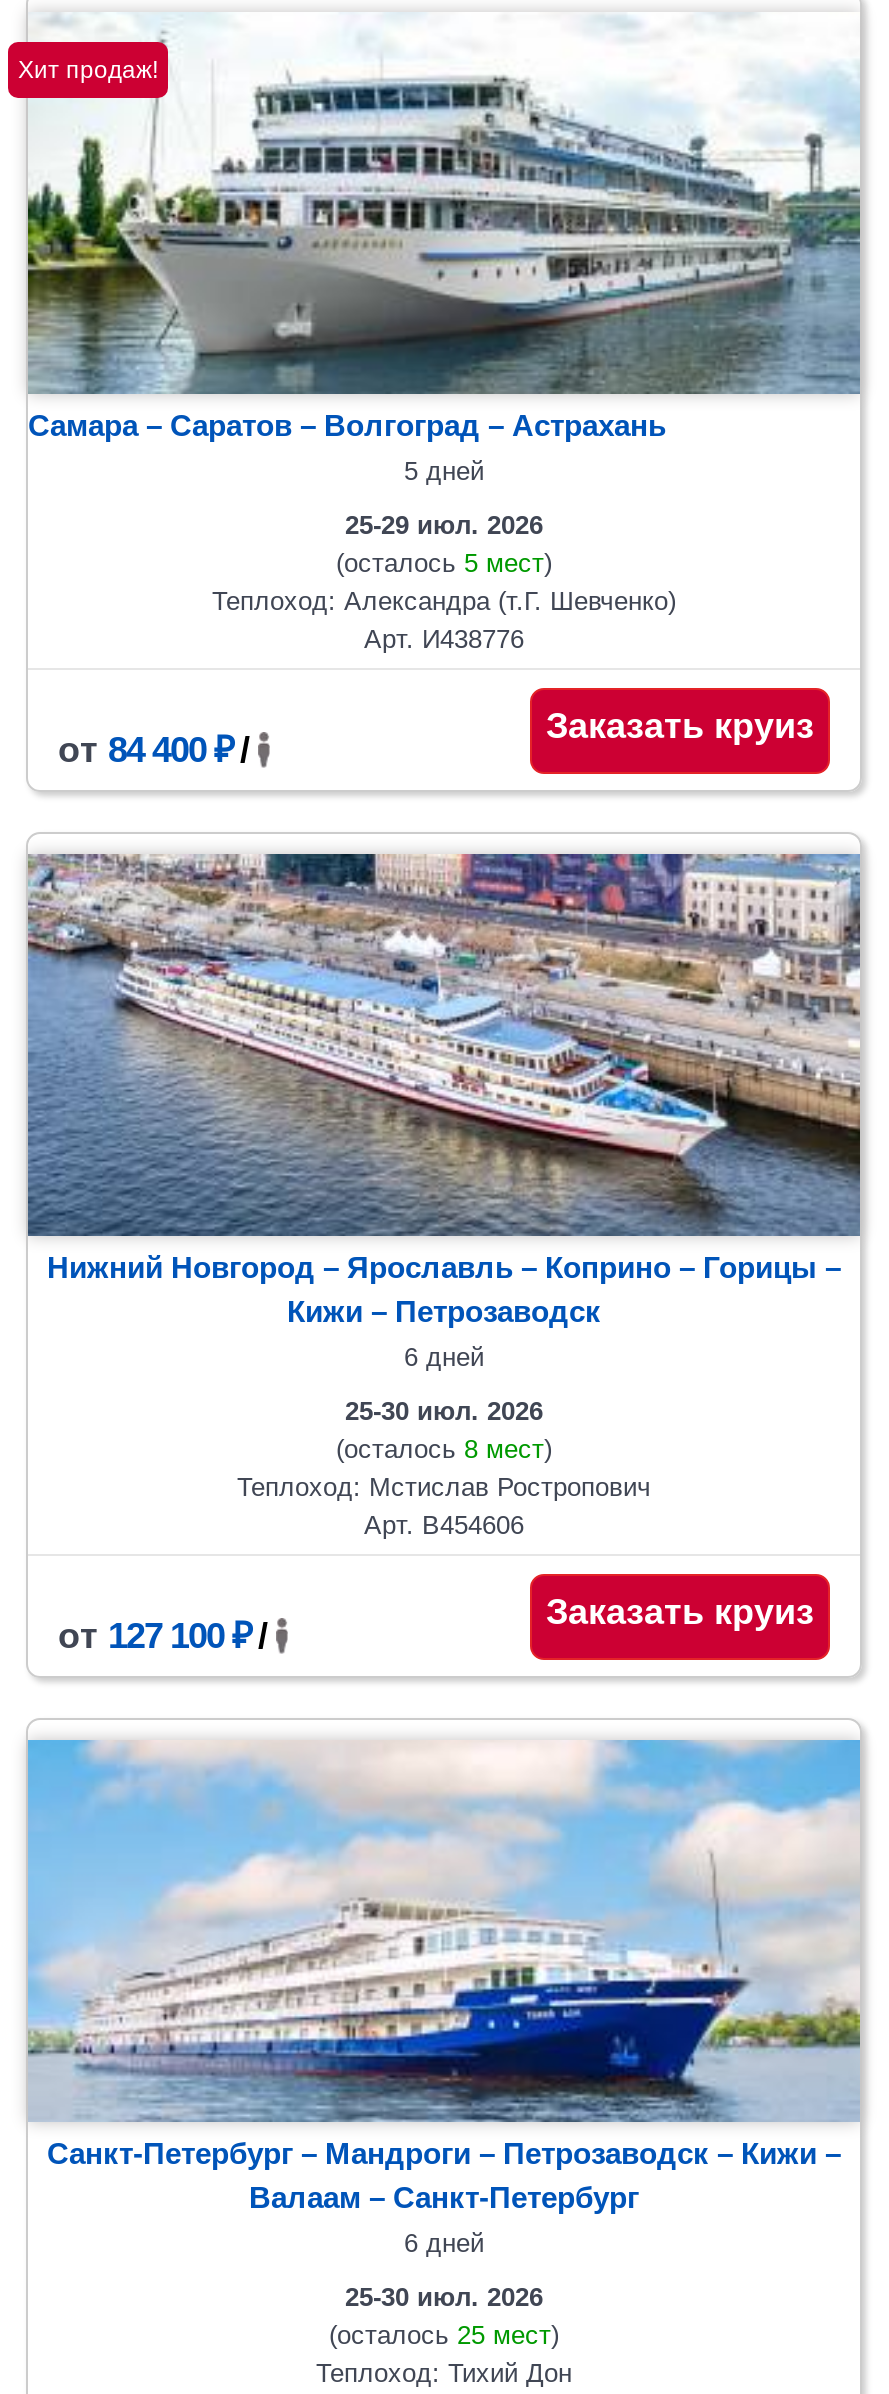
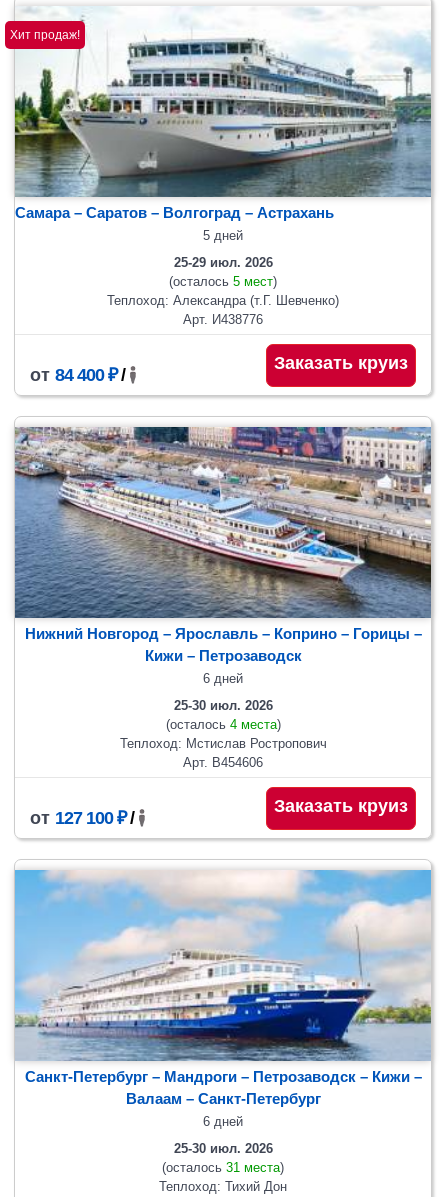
[336,1434,552,1464] (осталось 8 мест) -> [165,717,280,732] (осталось 4 места)
[329,2320,559,2350] (осталось 25 мест) -> [162,1160,284,1175] (осталось 31 места)

